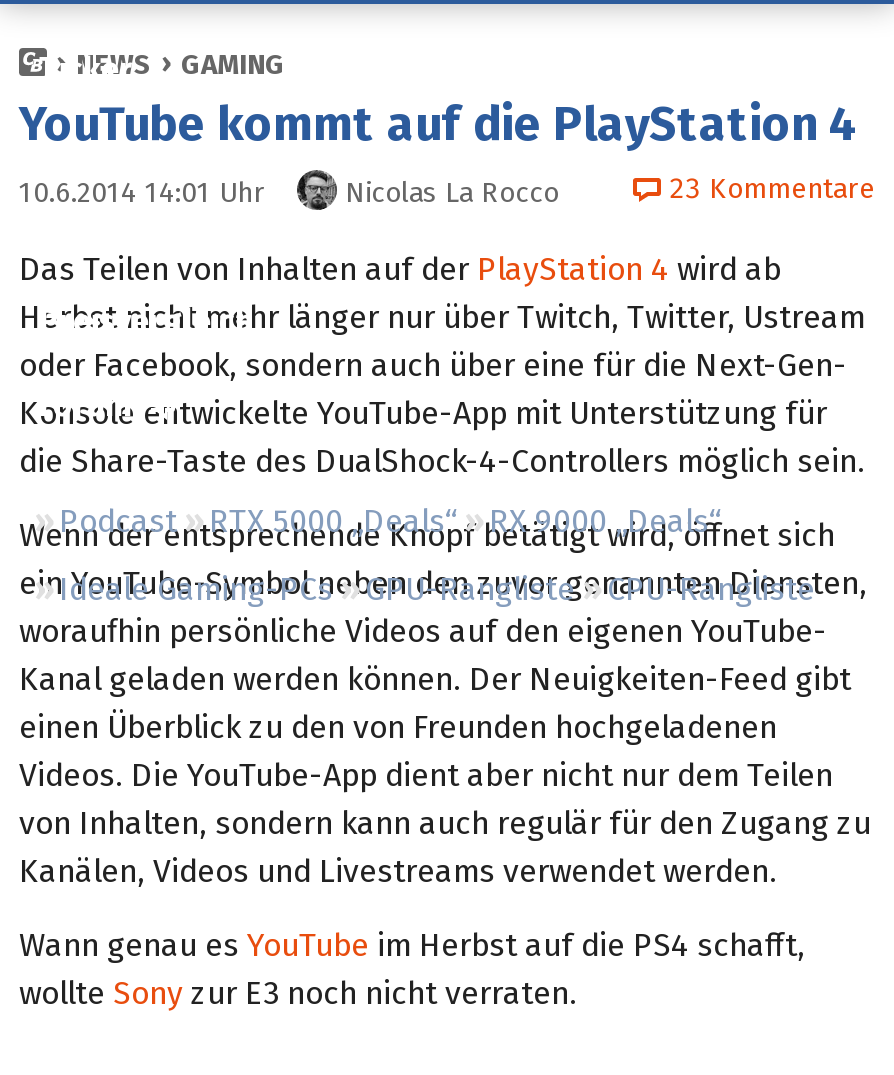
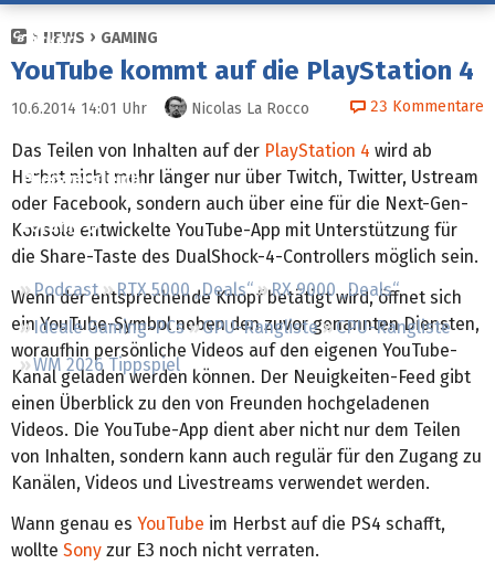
none -> [33,354,180,375] WM 2026 Tippspiel

